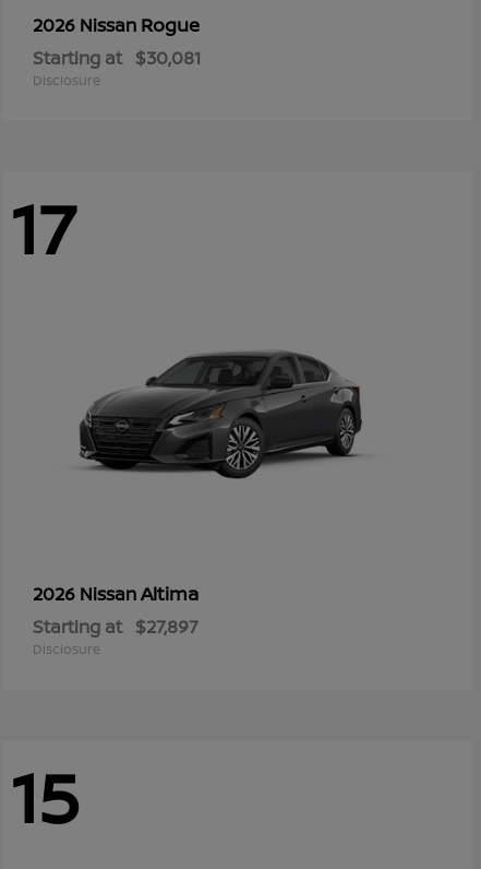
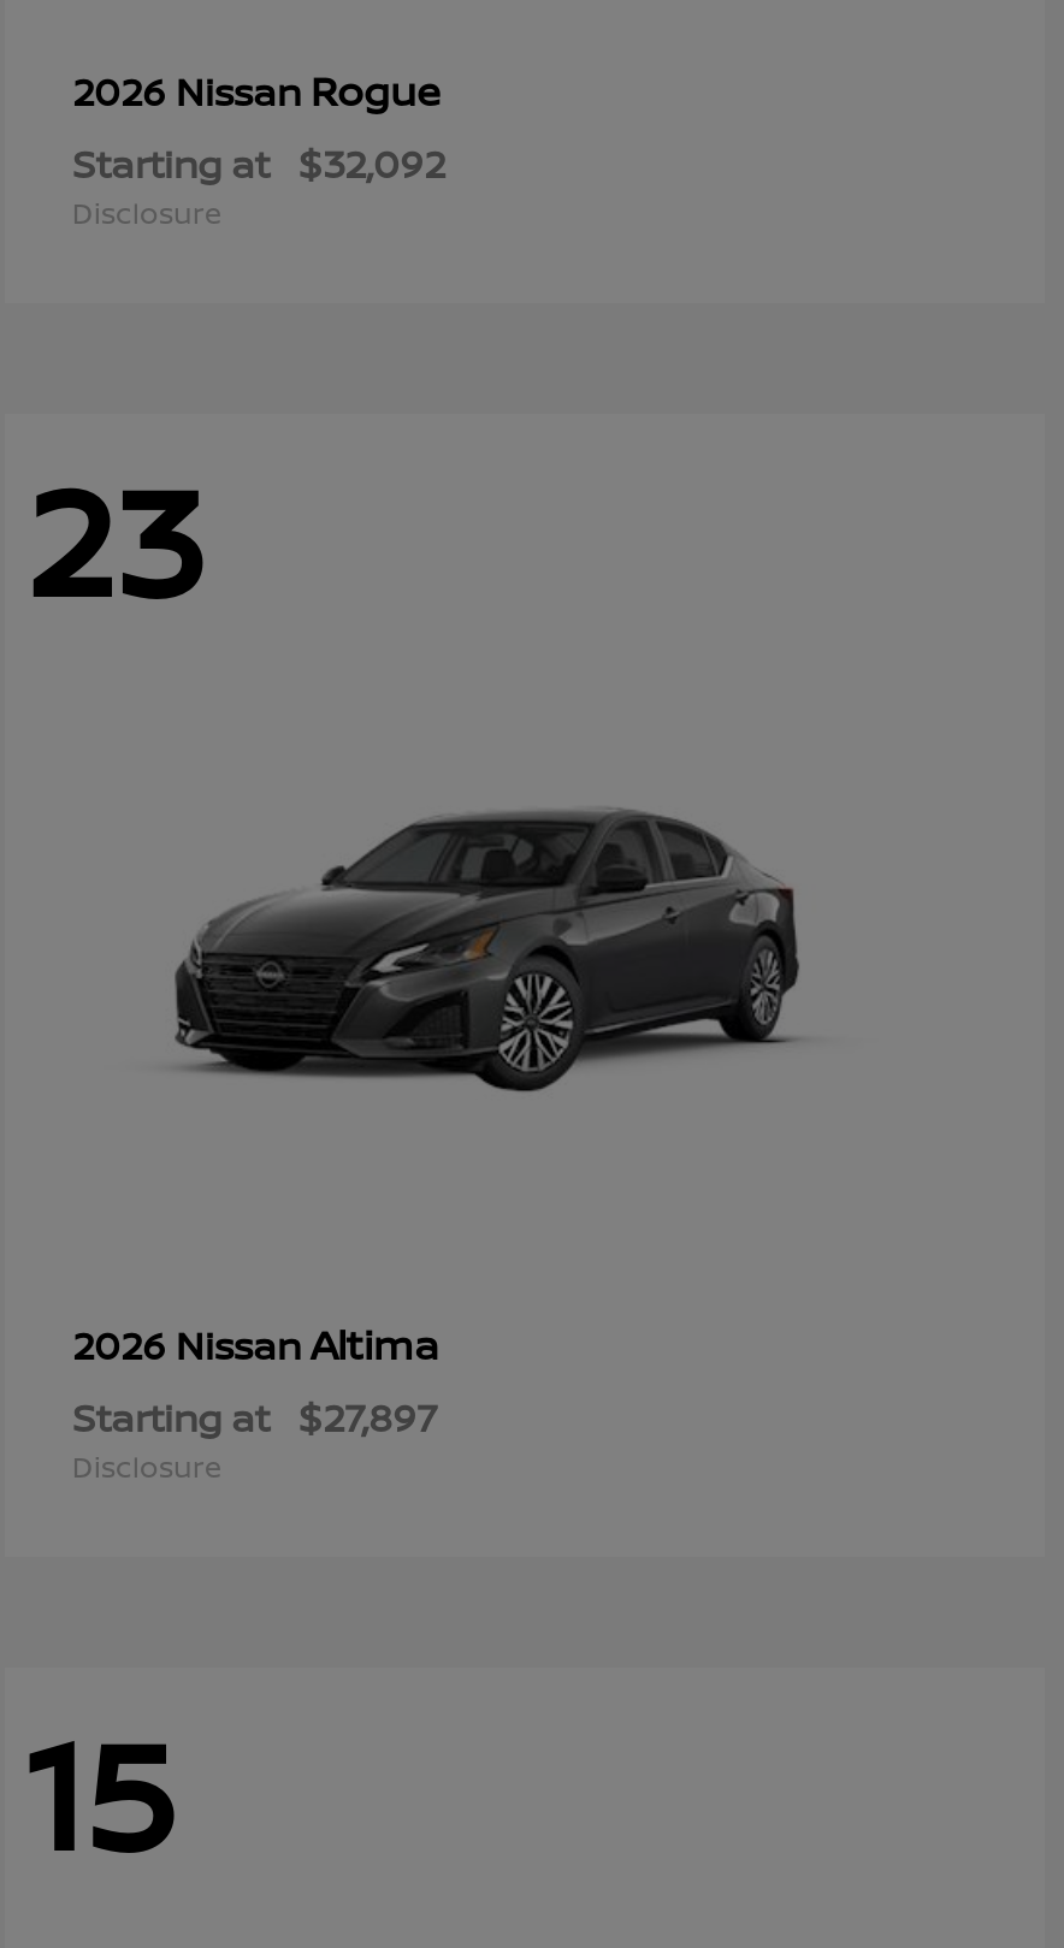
[33,46,201,70] Starting at $30,081 -> [72,137,445,190] Starting at $32,092
[11,181,76,276] 17 -> [24,434,205,644] 23

